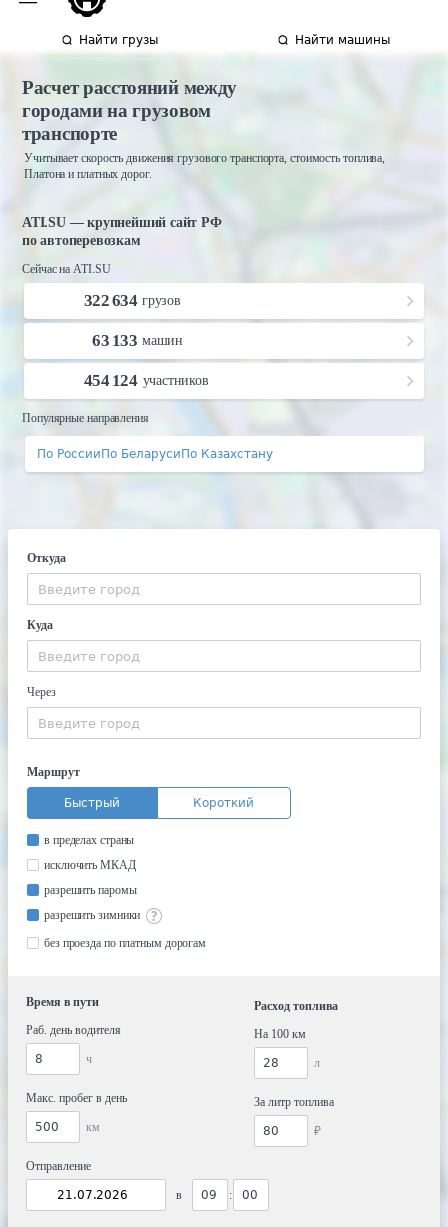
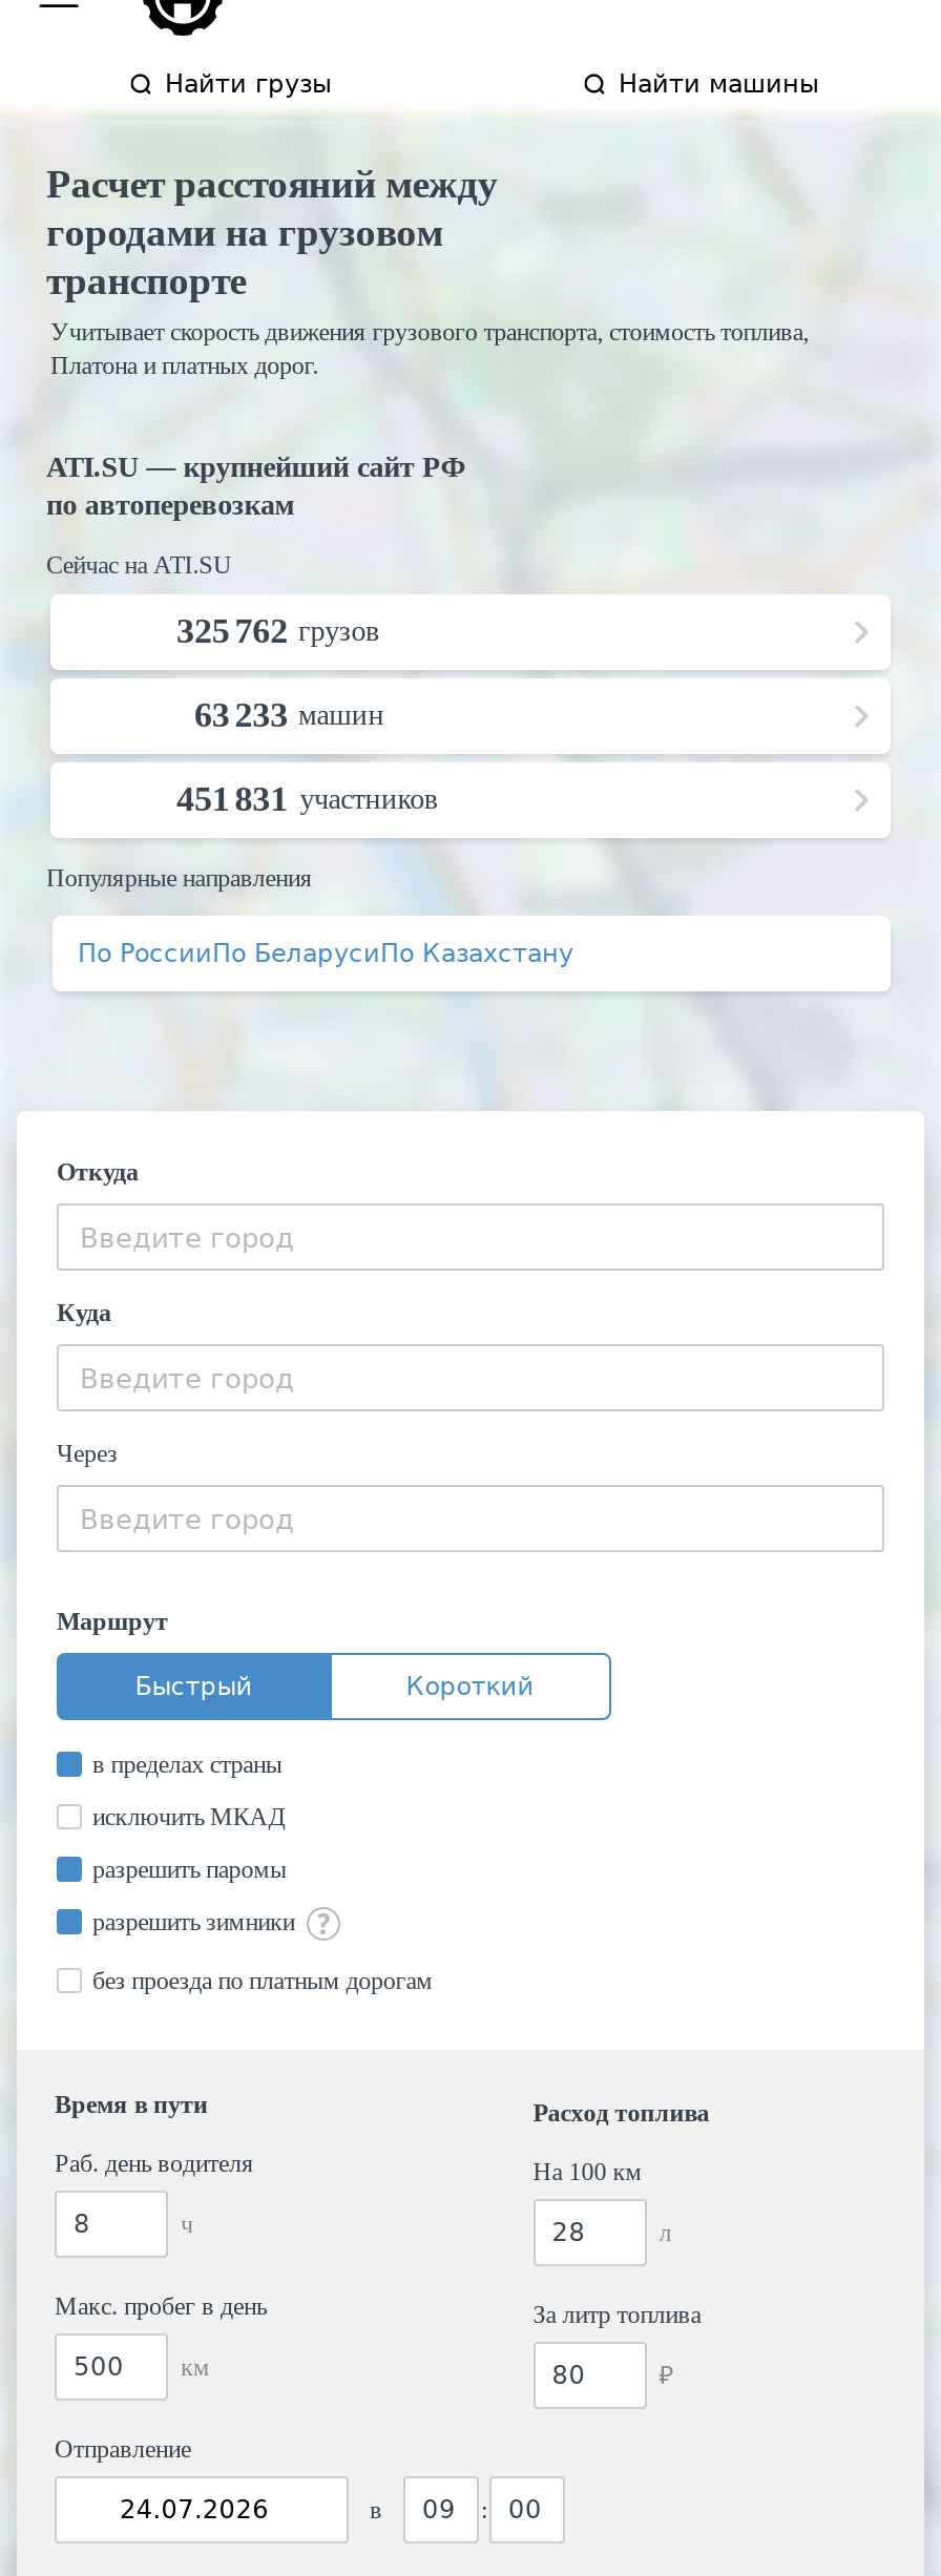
[84,291,181,310] 322 634 грузов -> [176,611,380,651] 325 762 грузов
[92,331,183,350] 63 133 машин -> [194,695,384,735] 63 233 машин
[84,371,209,390] 454 124 участников -> [176,779,438,819] 451 831 участников

